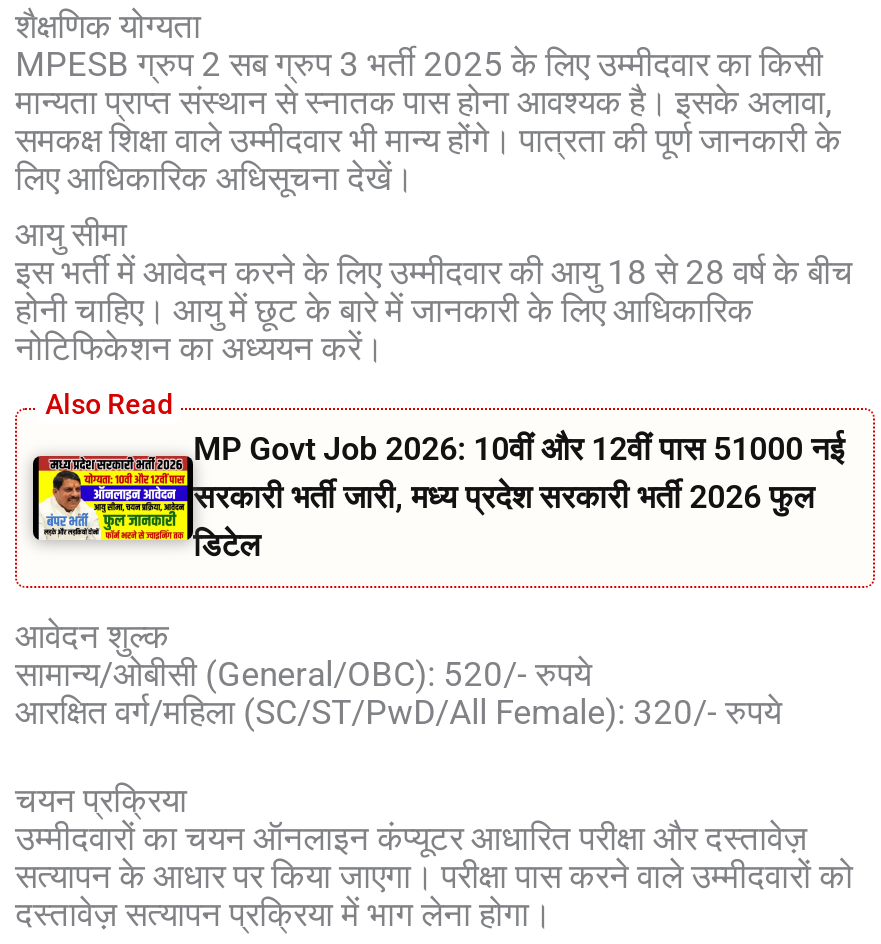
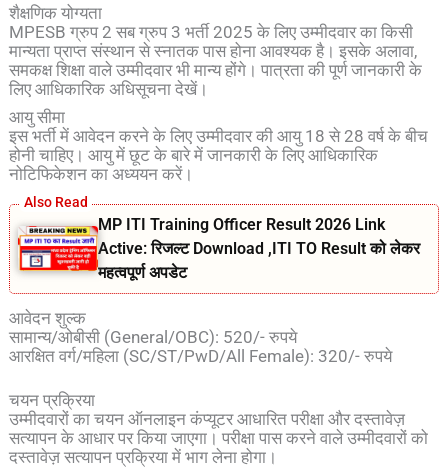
[31,430,843,564] [image] | MP Govt Job 2026: 10वीं और 12वीं पास 51000 नई | सरकारी भर्ती जारी, मध्य प्रदेश सरकारी भर्ती 2026 फुल | डिटेल -> [17,215,420,282] [image] | MP ITI Training Officer Result 2026 Link | Active: रिजल्ट Download ,ITI TO Result को लेकर | महत्वपूर्ण अपडेट

